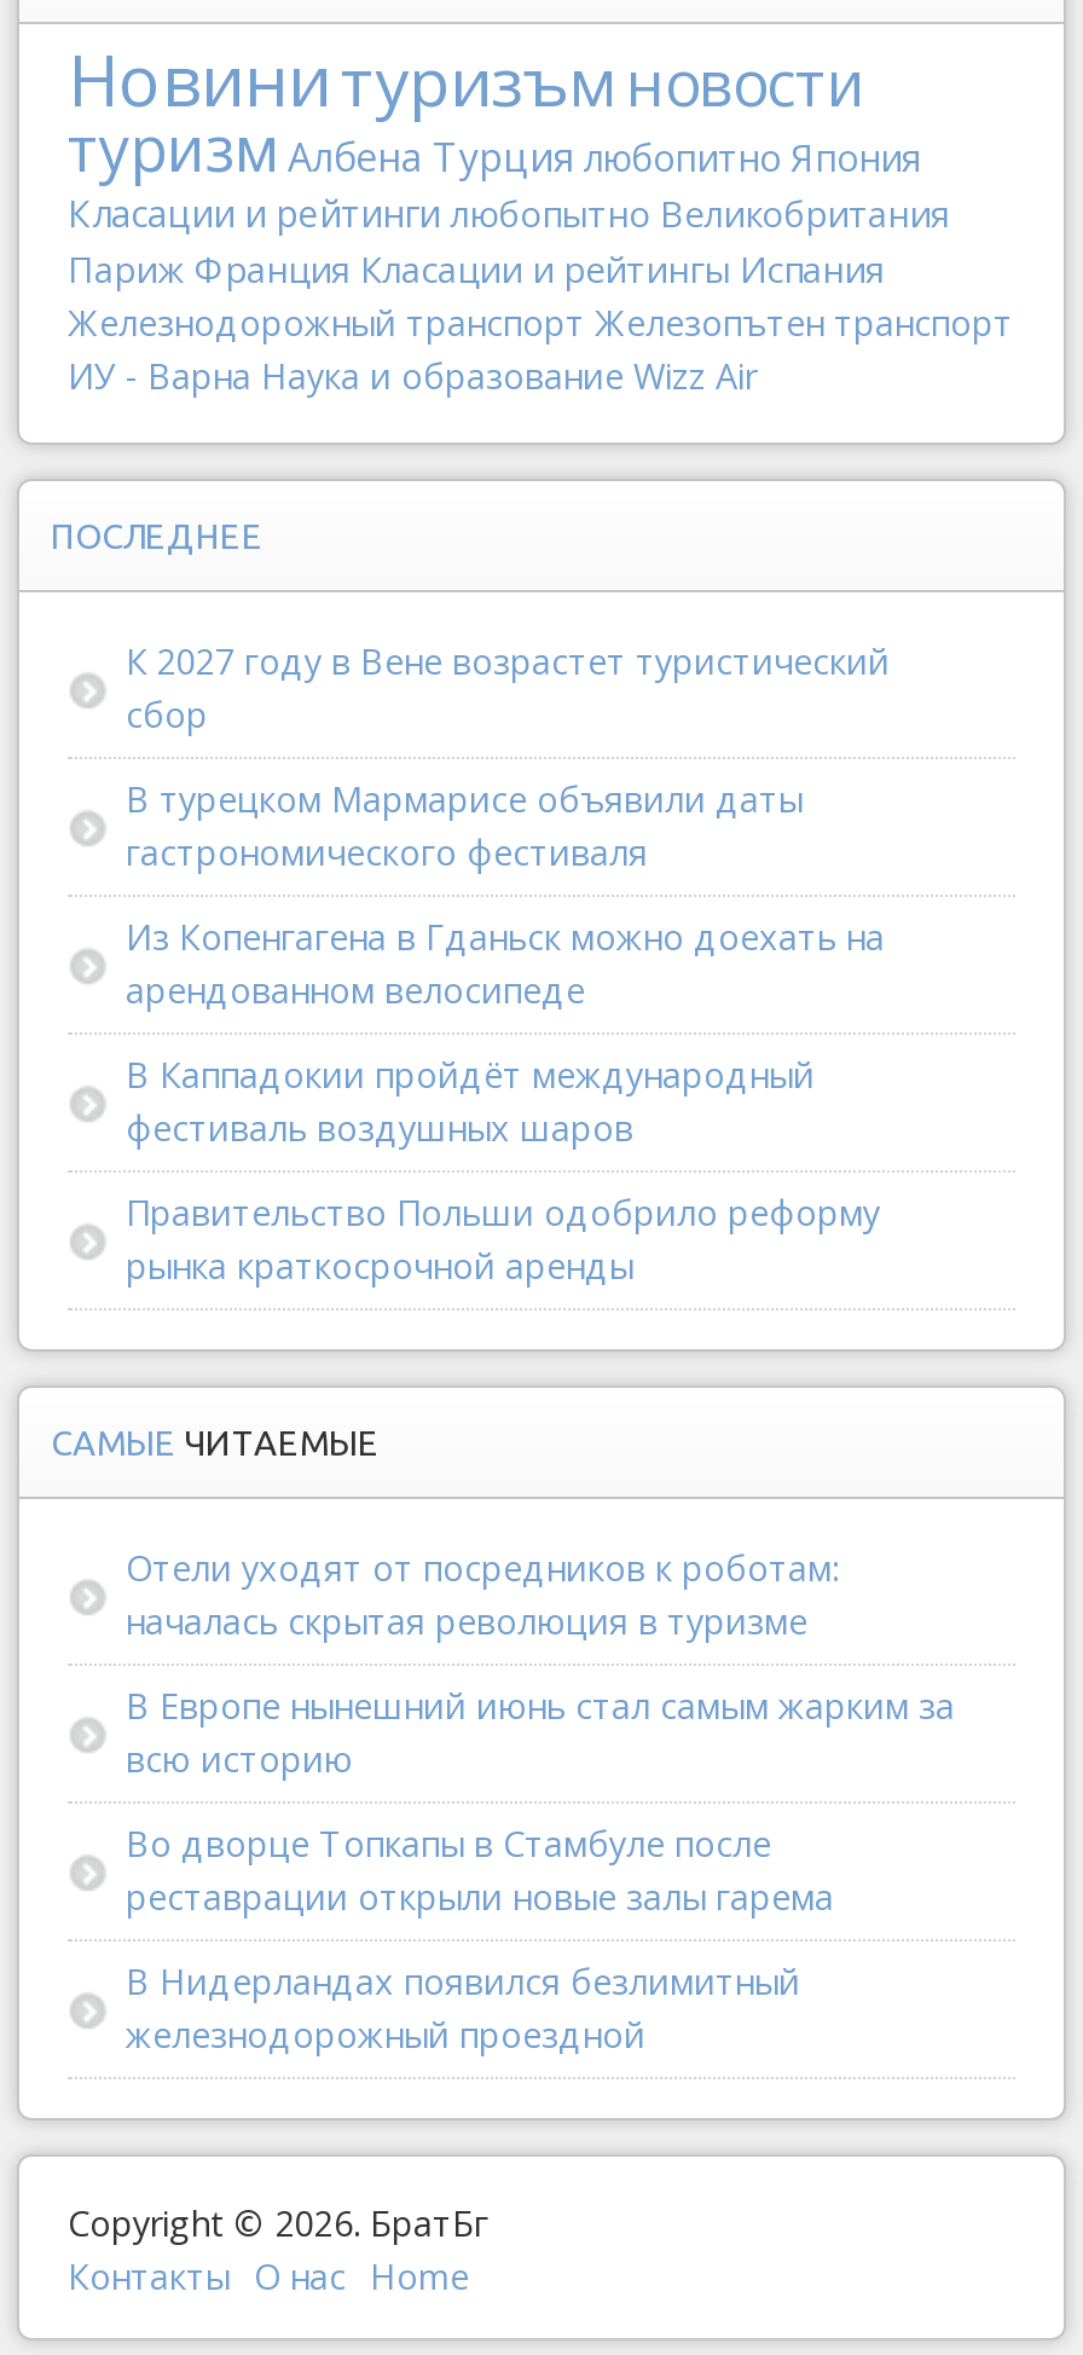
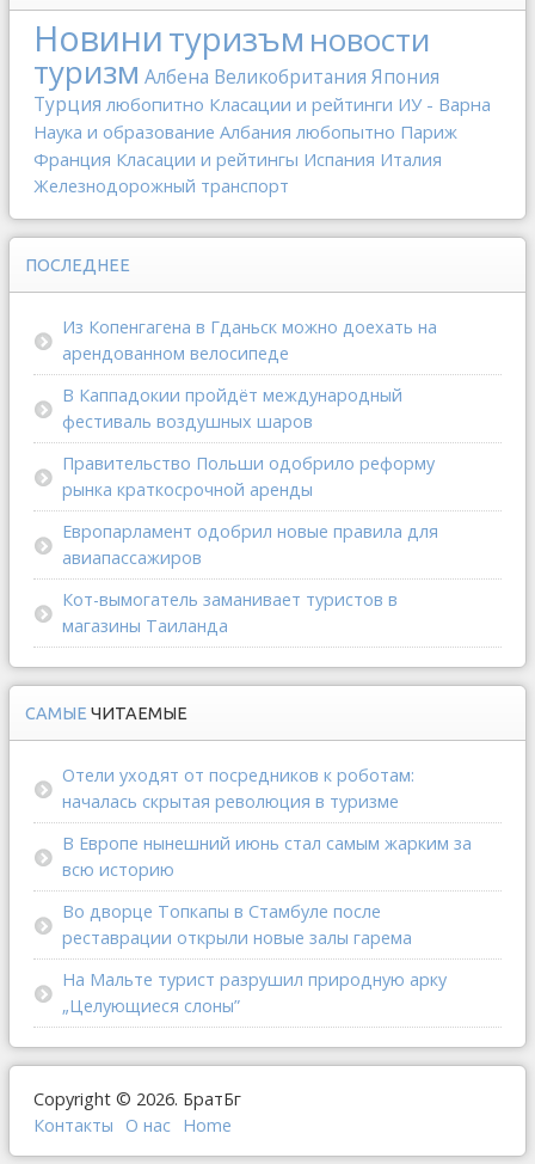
[68,105,1013,398] туризм Албена Турция любопитно Япония | Класации и рейтинги любопытно Великобритания | Париж Франция Класации и рейтингы Испания | Железнодорожный транспорт Железопътен транспорт | ИУ - Варна Наука и образование Wizz Air -> [33,50,491,197] туризм Албена Великобритания Япония | Турция любопитно Класации и рейтинги ИУ - Варна | Наука и образование Албания любопытно Париж | Франция Класации и рейтингы Испания Италия | Железнодорожный транспорт
[126,637,890,874] К 2027 году в Вене возрастет туристический | сбор | В турецком Мармарисе объявили даты | гастрономического фестиваля -> none
moved [126,913,885,1288] -> [62,315,437,500]: Из Копенгагена в Гданьск можно доехать на | арендованном велосипеде | В Каппадокии пройдёт международный | фестиваль воздушных шаров | Правительство Польши одобрило реформу | рынка краткосрочной аренды
none -> [62,519,438,636] Европарламент одобрил новые правила для | авиапассажиров | Кот-вымогатель заманивает туристов в | магазины Таиланда
[126,1958,800,2057] В Нидерландах появился безлимитный | железнодорожный проездной -> [62,968,447,1017] На Мальте турист разрушил природную арку | „Целующиеся слоны”

